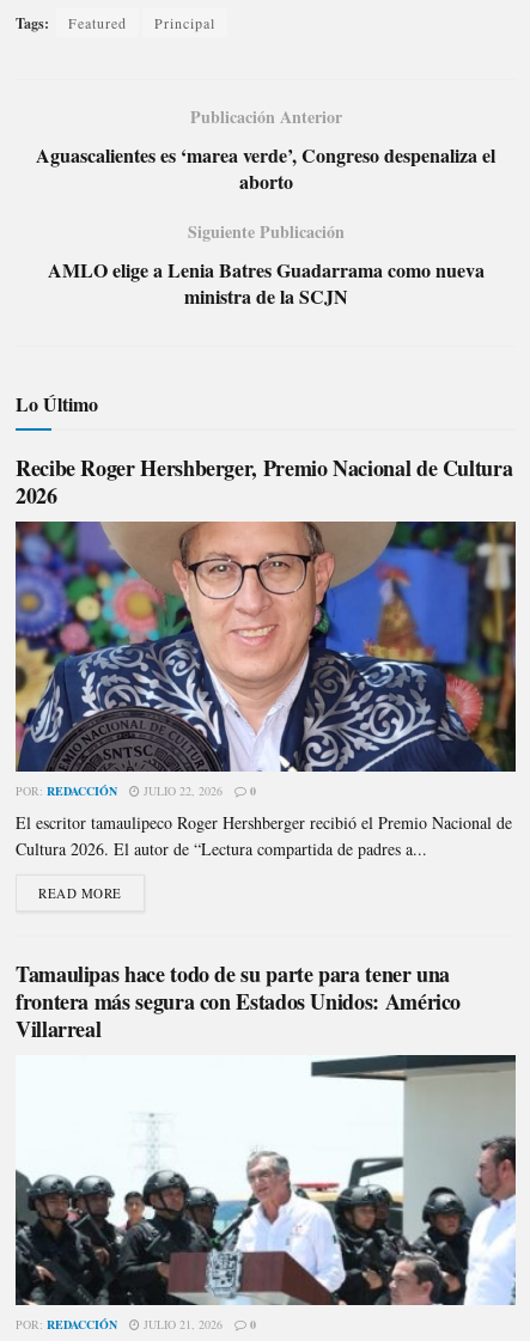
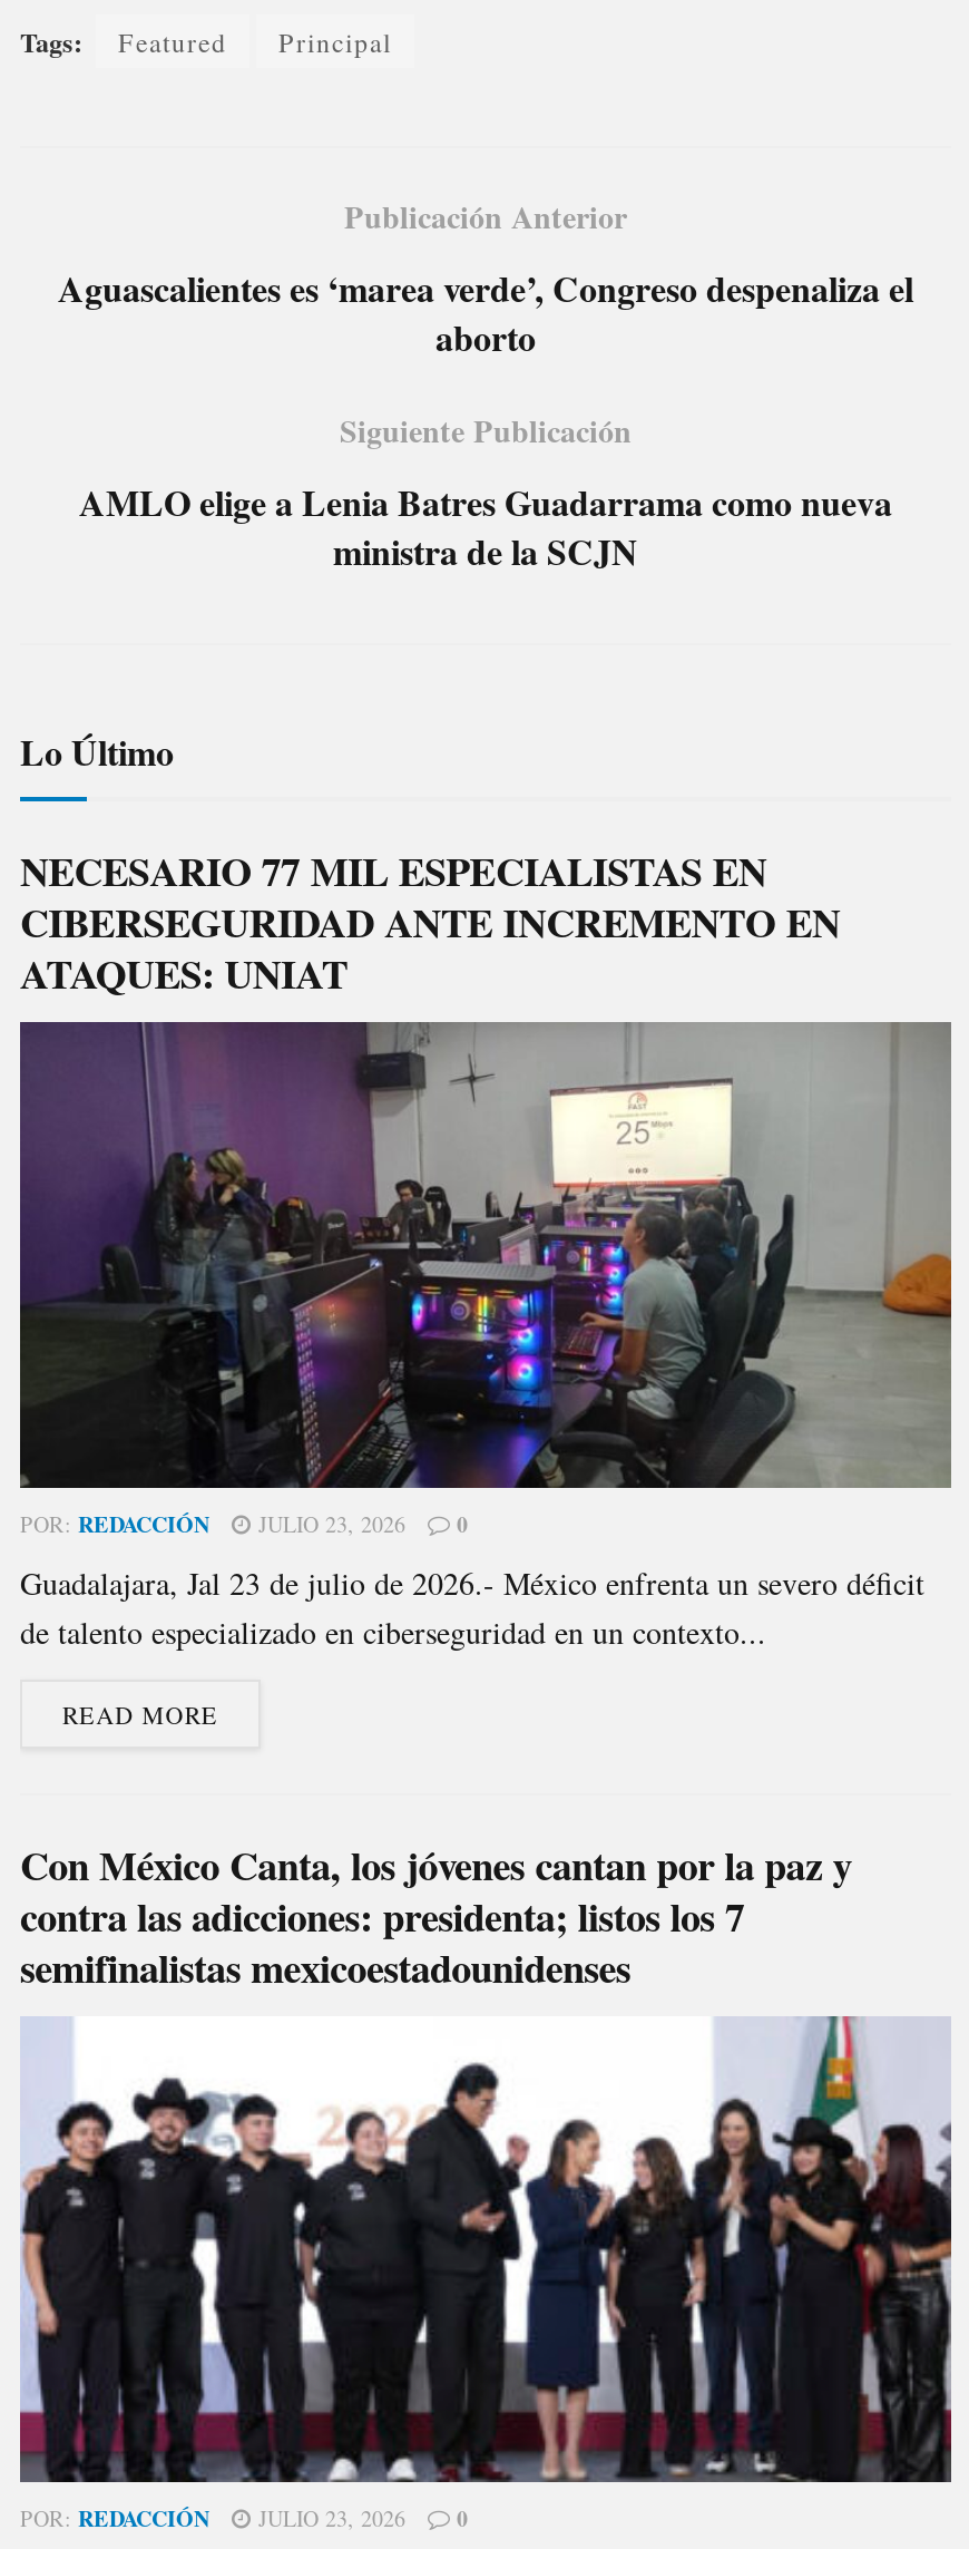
[16,452,512,511] Recibe Roger Hershberger, Premio Nacional de Cultura | 2026 -> [20,841,840,1002] NECESARIO 77 MIL ESPECIALISTAS EN | CIBERSEGURIDAD ANTE INCREMENTO EN | ATAQUES: UNIAT
[14,520,516,799] [image] | POR: REDACCIÓN JULIO 22, 2026 0 -> [18,1020,951,1539] [image] | POR: REDACCIÓN JULIO 23, 2026 0
[16,811,512,860] El escritor tamaulipeco Roger Hershberger recibió el Premio Nacional de | Cultura 2026. El autor de “Lectura compartida de padres a... -> [20,1561,924,1652] Guadalajara, Jal 23 de julio de 2026.- México enfrenta un severo déficit | de talento especializado en ciberseguridad en un contexto...
[16,958,461,1044] Tamaulipas hace todo de su parte para tener una | frontera más segura con Estados Unidos: Américo | Villarreal -> [20,1835,852,1996] Con México Canta, los jóvenes cantan por la paz y | contra las adicciones: presidenta; listos los 7 | semifinalistas mexicoestadounidenses
[14,1054,517,1332] [image] | POR: REDACCIÓN JULIO 21, 2026 0 -> [18,2016,953,2533] [image] | POR: REDACCIÓN JULIO 23, 2026 0

